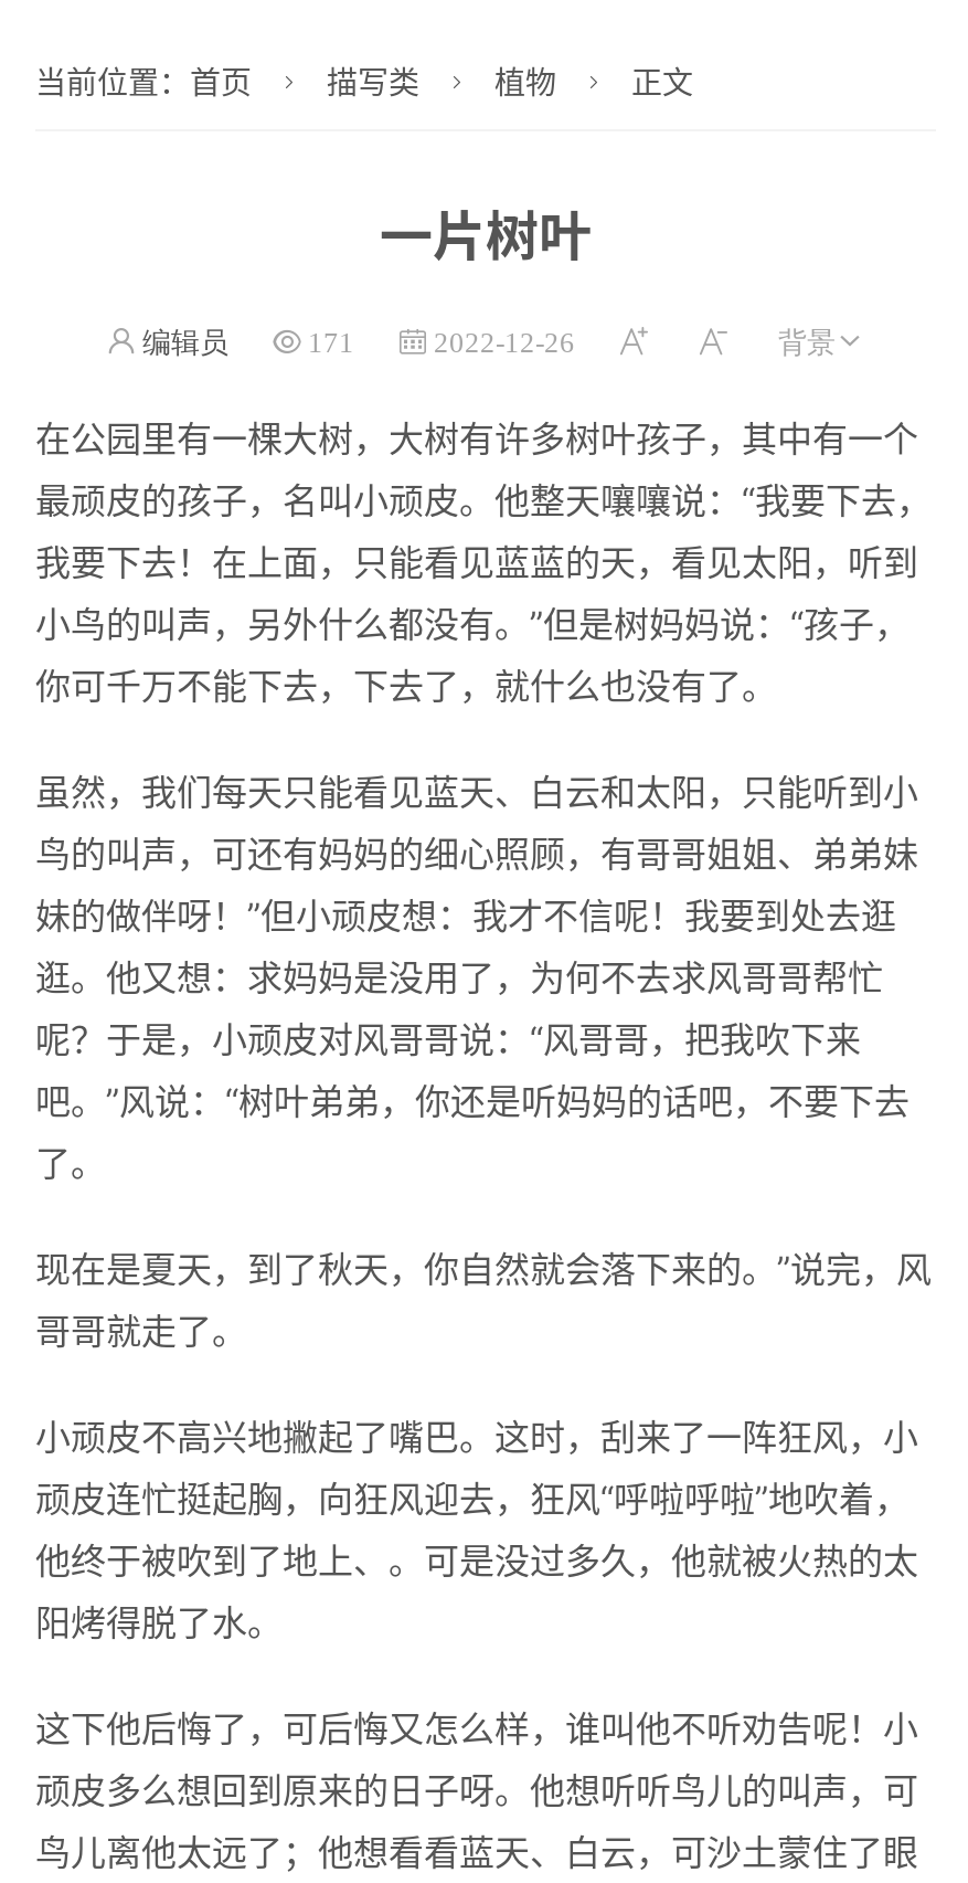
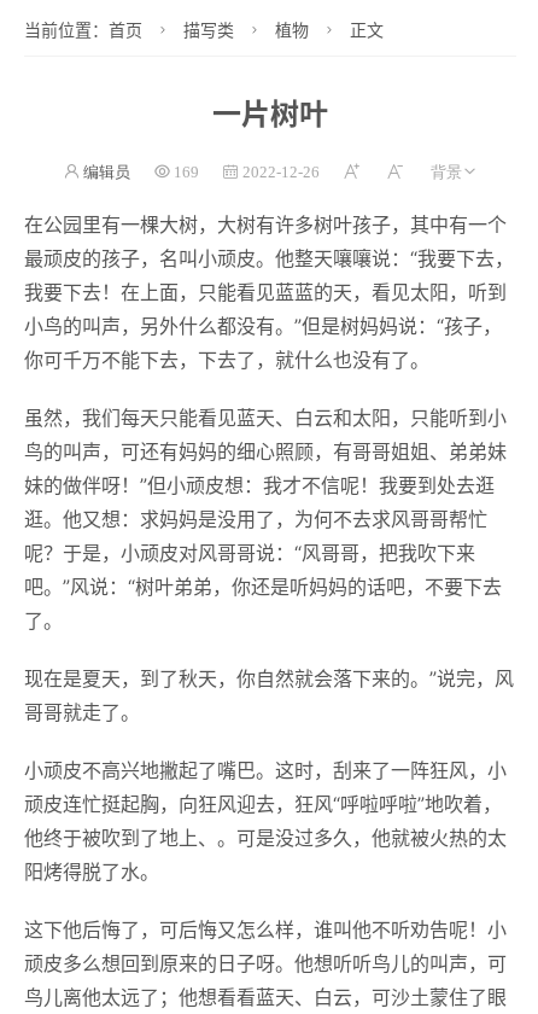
[308,328,354,357] 171 -> [173,164,198,180] 169

